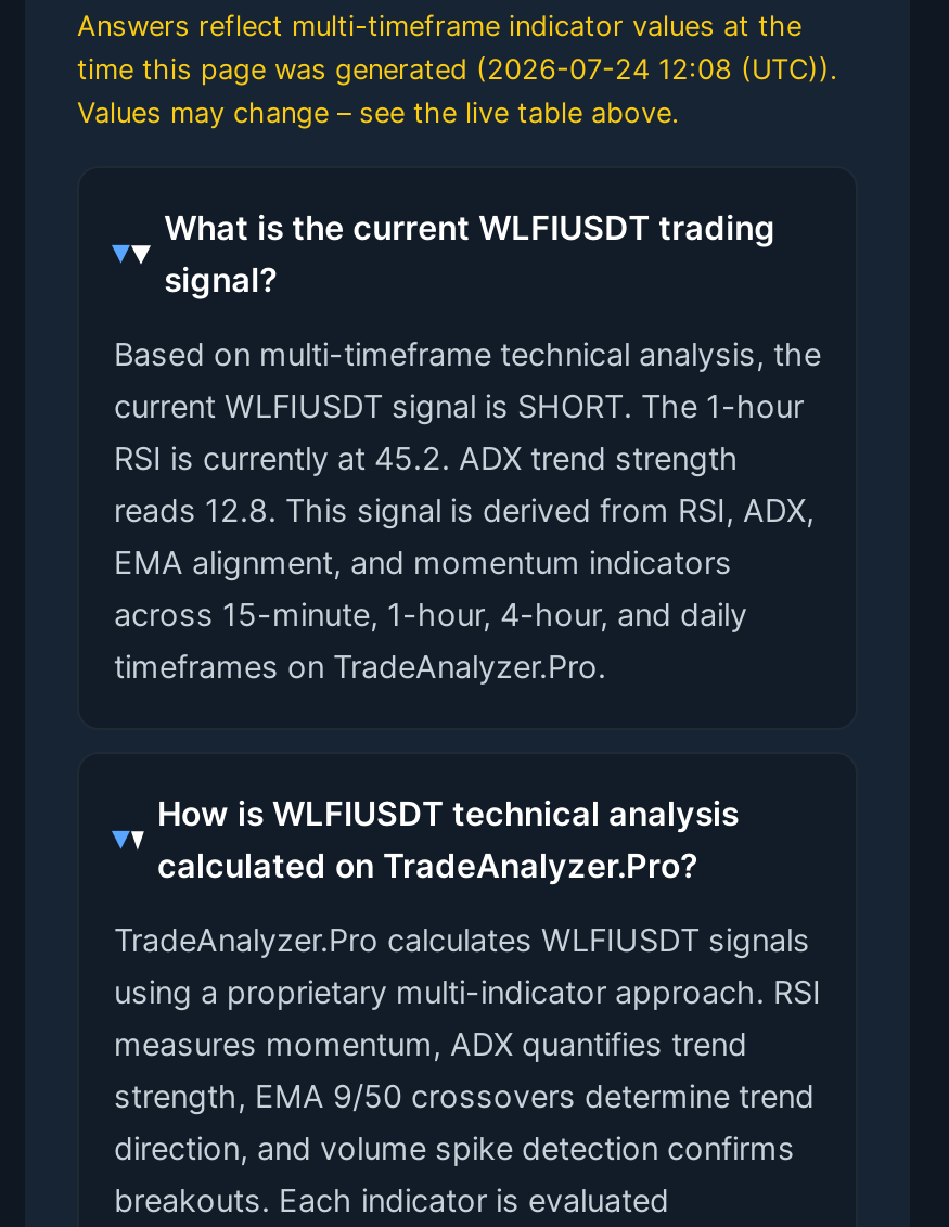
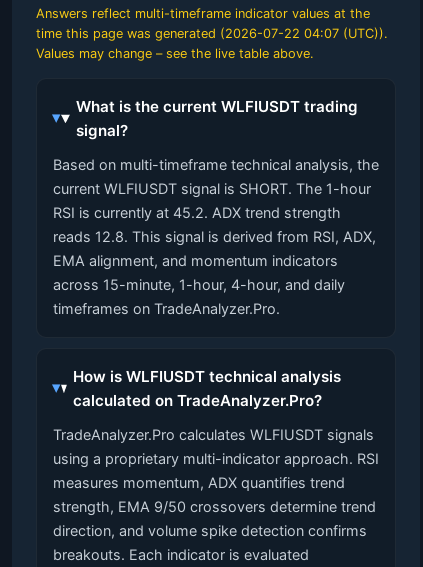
[77,53,838,86] time this page was generated (2026-07-24 12:08 (UTC)). -> [36,26,388,41] time this page was generated (2026-07-22 04:07 (UTC)).

